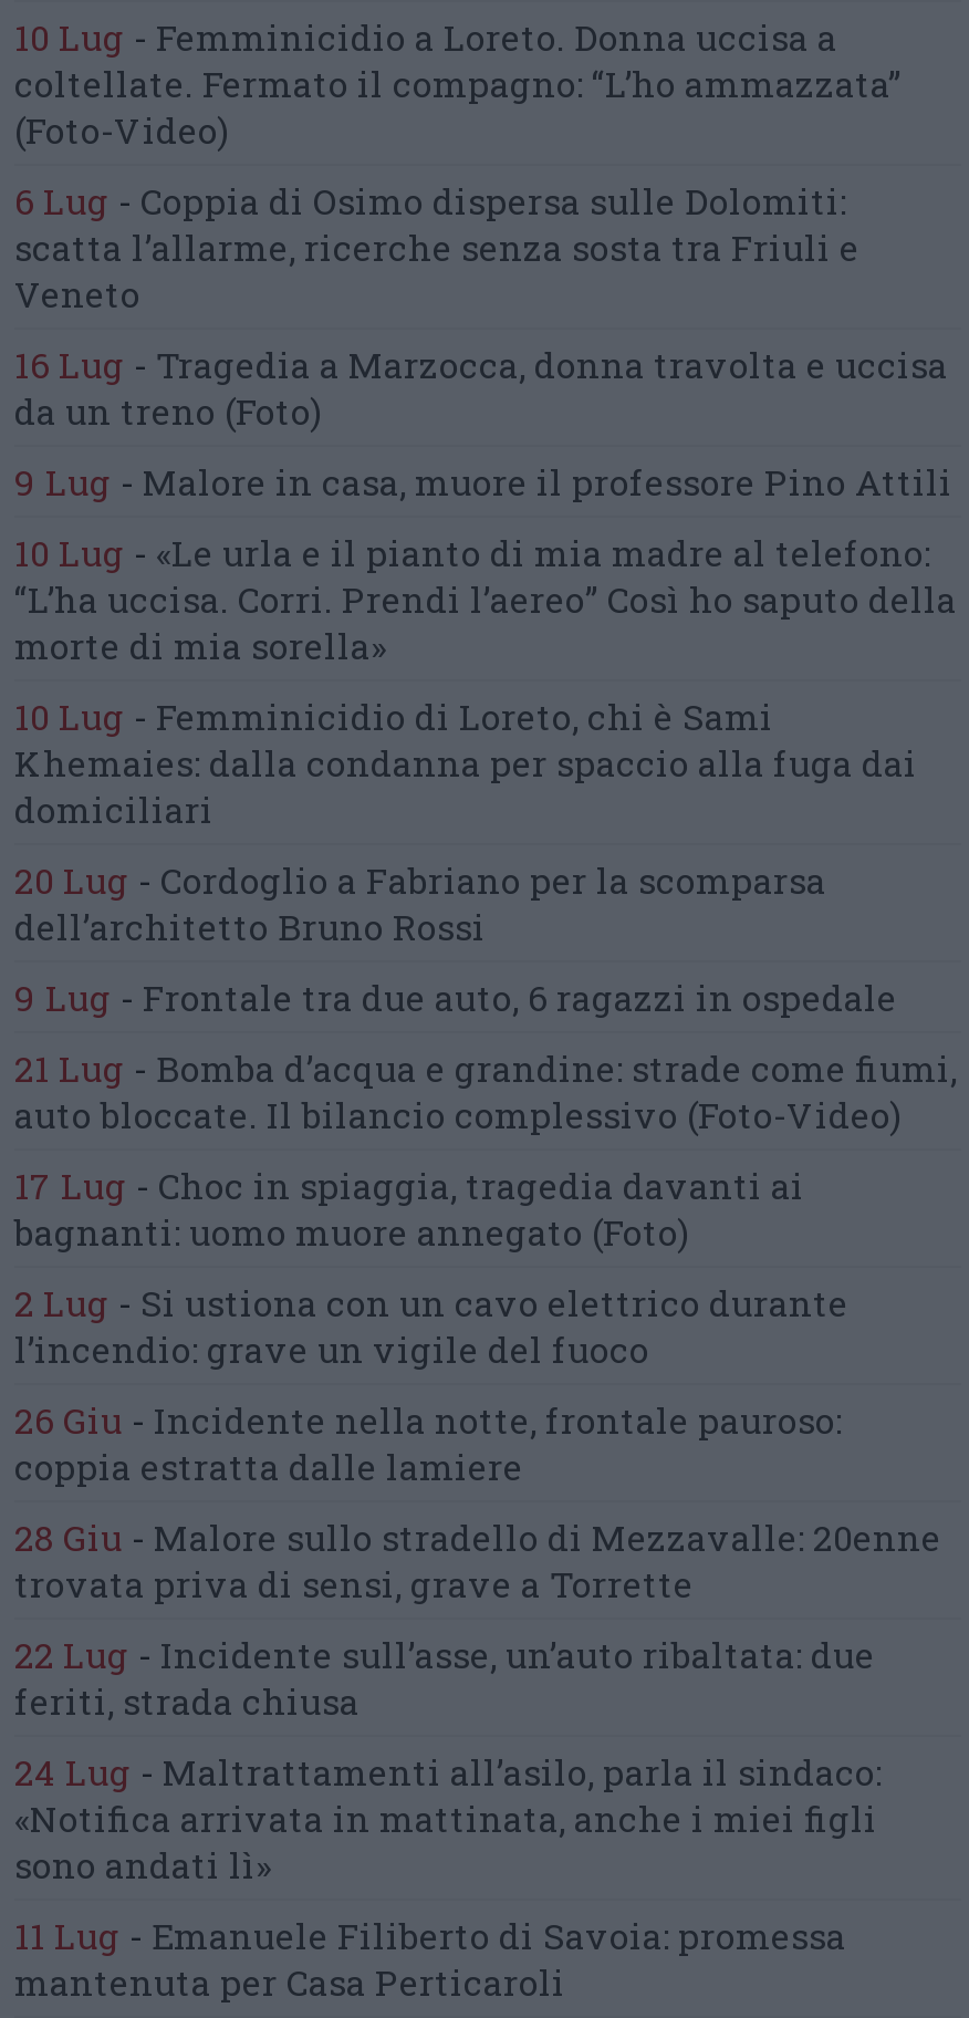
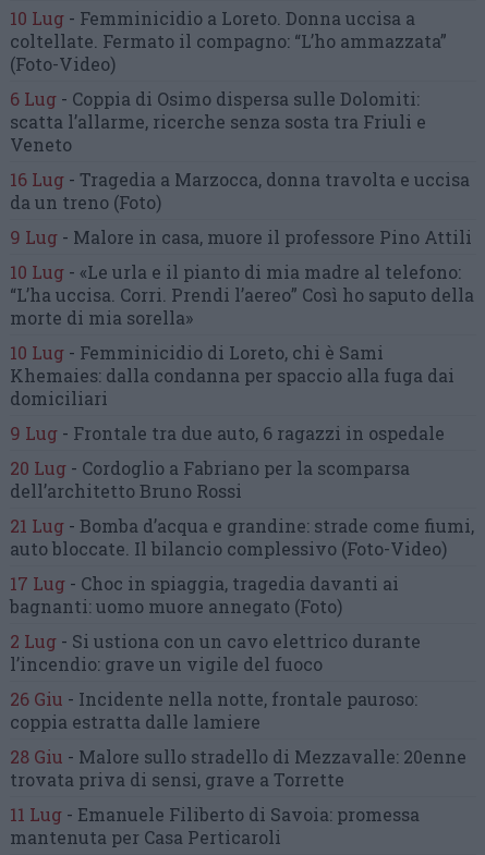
moved [14,856,826,949] -> [10,456,410,502]: 20 Lug - Cordoglio a Fabriano per la scomparsa | dell’architetto Bruno Rossi
moved [14,974,897,1020] -> [10,422,445,444]: 9 Lug - Frontale tra due auto, 6 ragazzi in ospedale
[14,1631,882,1887] 22 Lug - Incidente sull’asse, un’auto ribaltata: due | feriti, strada chiusa | 24 Lug - Maltrattamenti all’asilo, parla il sindaco: | «Notifica arrivata in mattinata, anche i miei figli | sono andati lì» -> none

